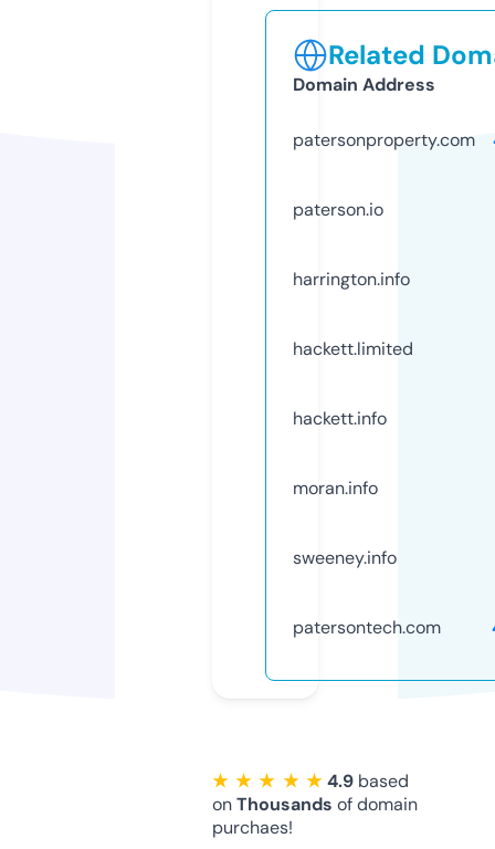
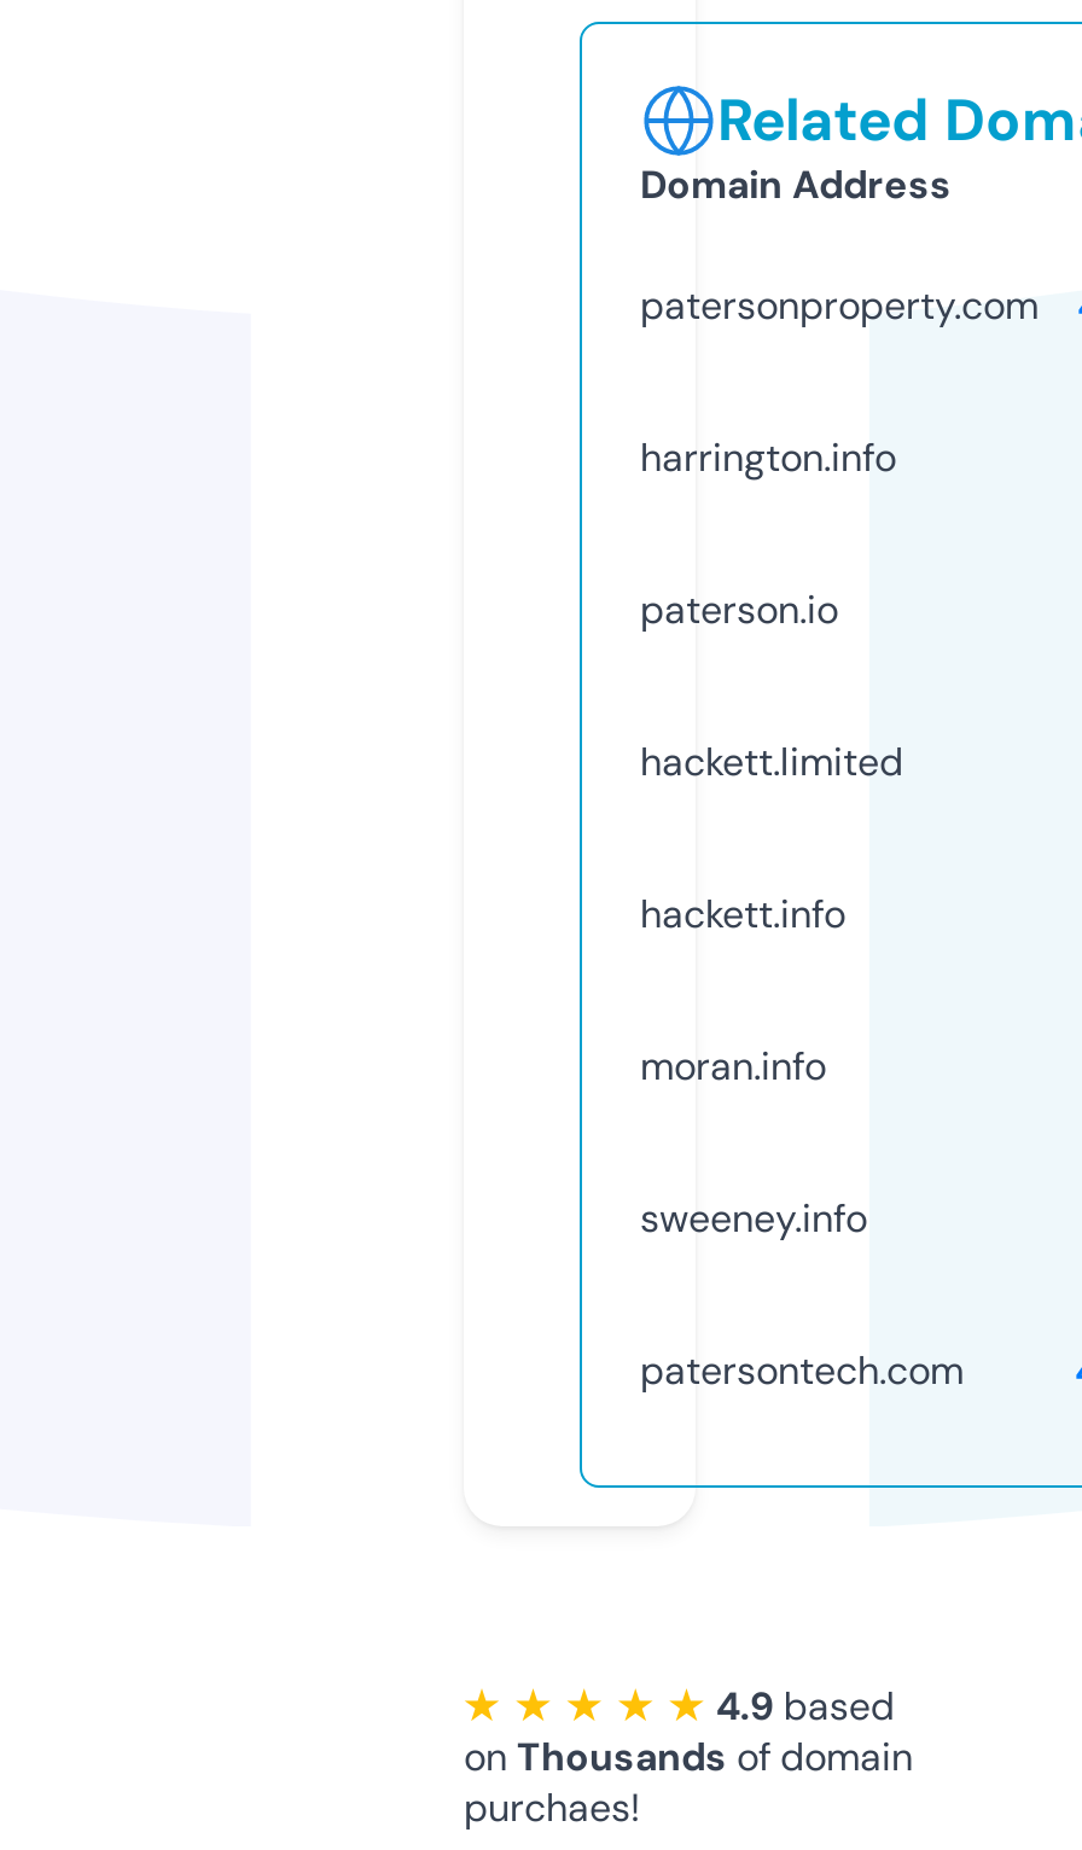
moved [293,198,383,221] -> [640,584,838,635]: paterson.io
moved [293,267,410,291] -> [640,432,896,483]: harrington.info

